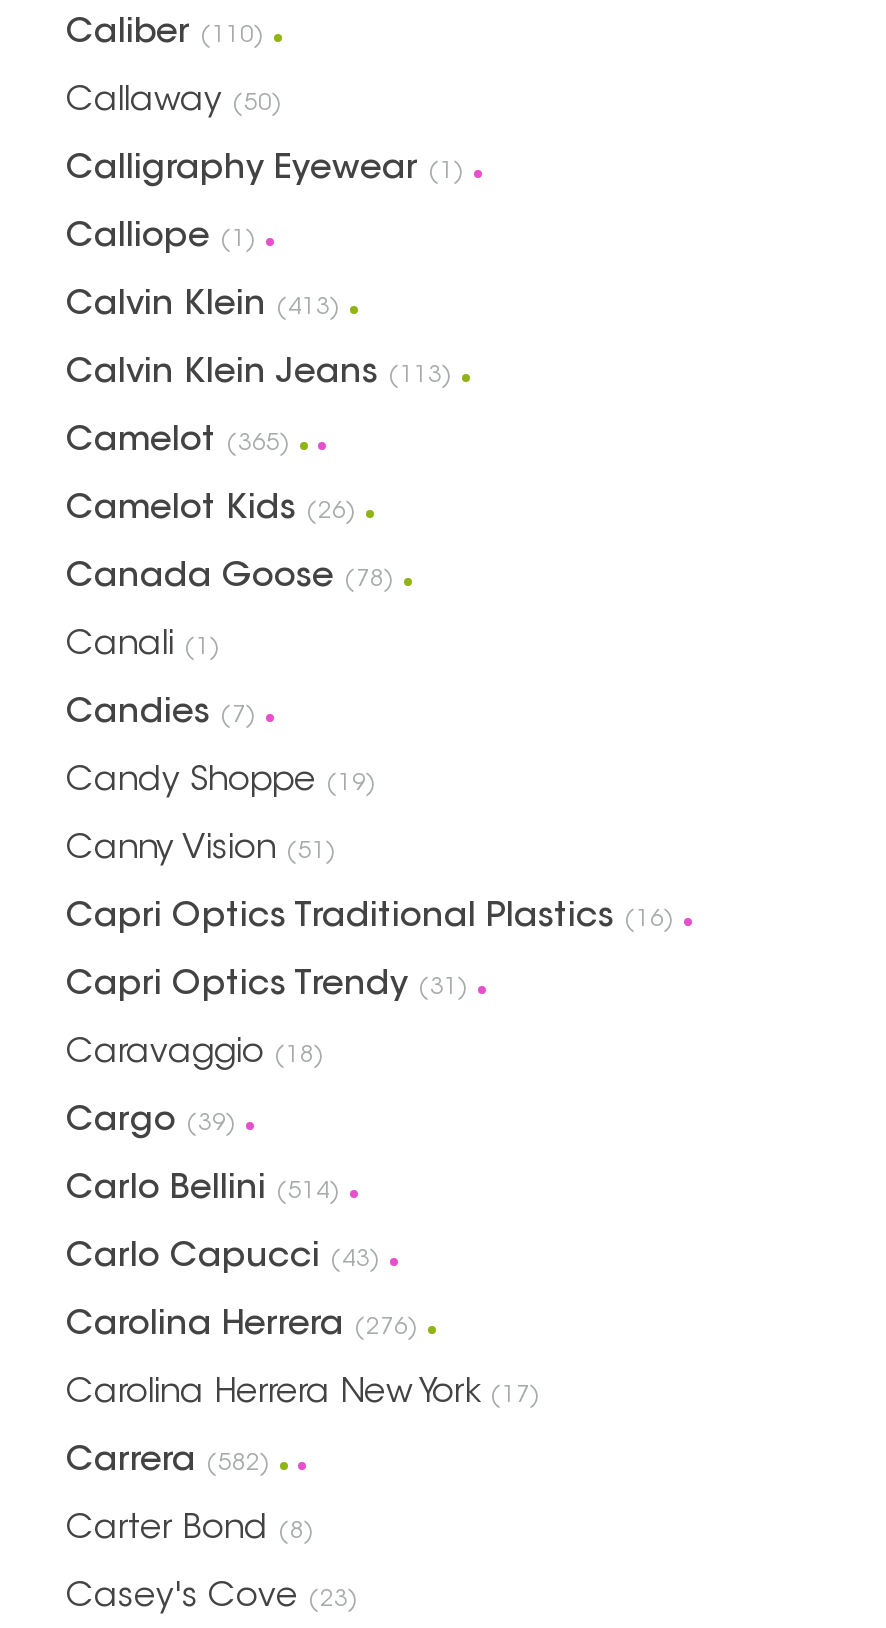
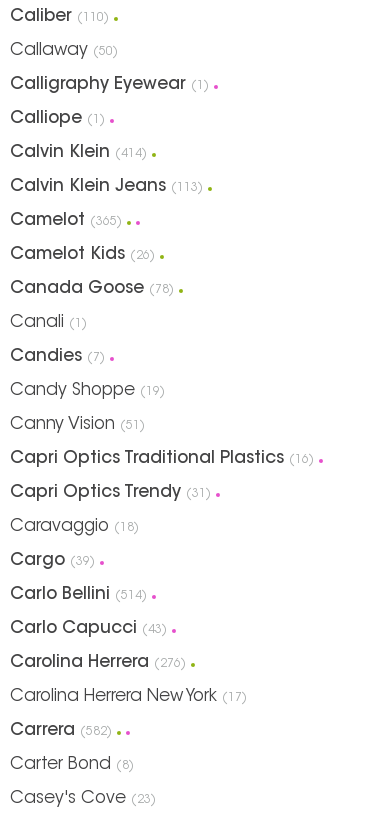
[66,288,340,322] Calvin Klein (413) -> [10,144,147,161] Calvin Klein (414)

